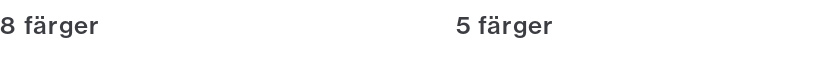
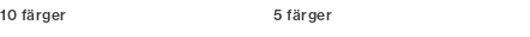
[0,10,100,40] 8 färger -> [0,6,67,24] 10 färger

